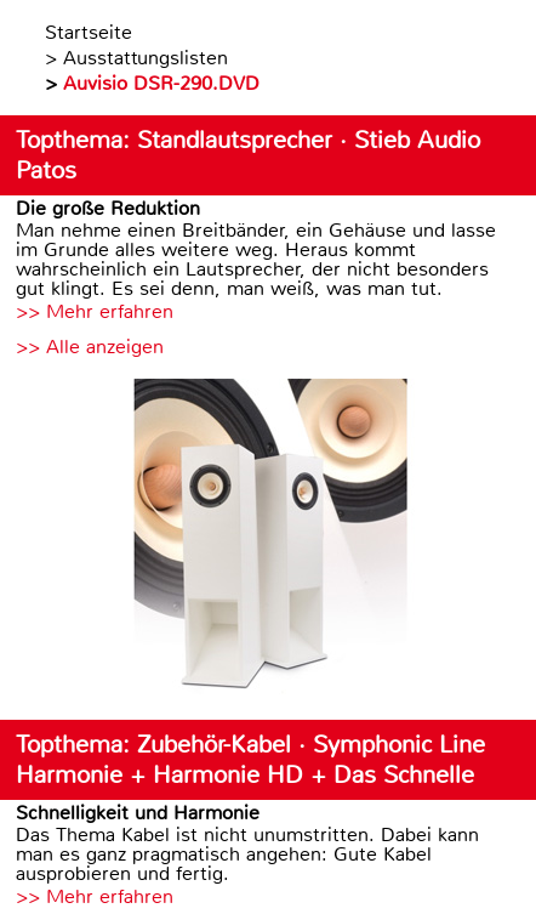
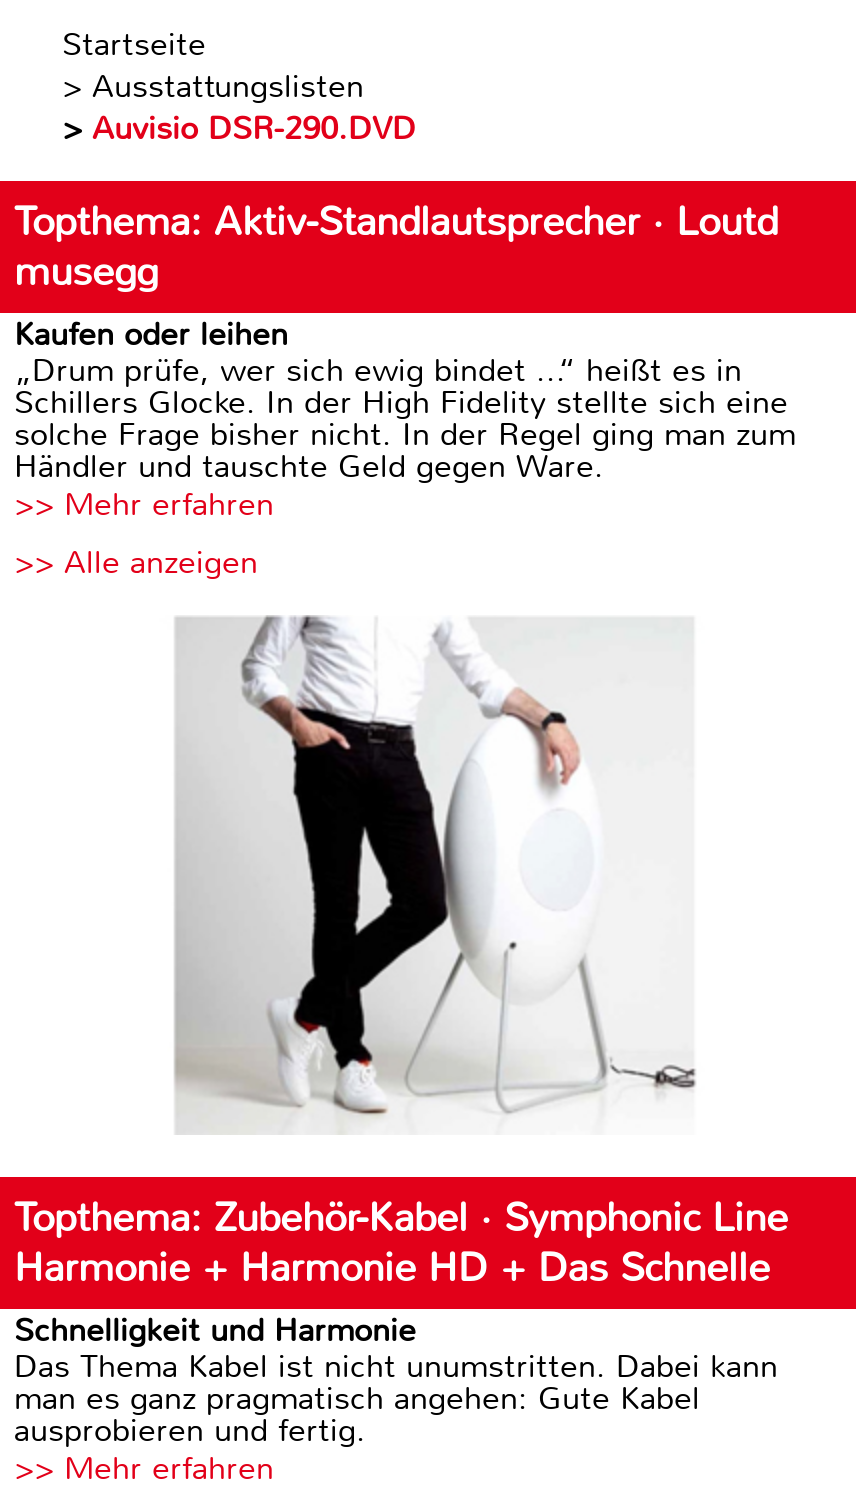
[16,125,496,301] Topthema: Standlautsprecher · Stieb Audio | Patos | Die große Reduktion | Man nehme einen Breitbänder, ein Gehäuse und lasse | im Grunde alles weitere weg. Heraus kommt | wahrscheinlich ein Lautsprecher, der nicht besonders | gut klingt. Es sei denn, man weiß, was man tut. -> [14,197,796,487] Topthema: Aktiv-Standlautsprecher · Loutd | musegg | Kaufen oder leihen | „Drum prüfe, wer sich ewig bindet ...“ heißt es in | Schillers Glocke. In der High Fidelity stellte sich eine | solche Frage bisher nicht. In der Regel ging man zum | Händler und tauschte Geld gegen Ware.
[114,377,428,691] [image] -> [174,615,696,1133] [image]

